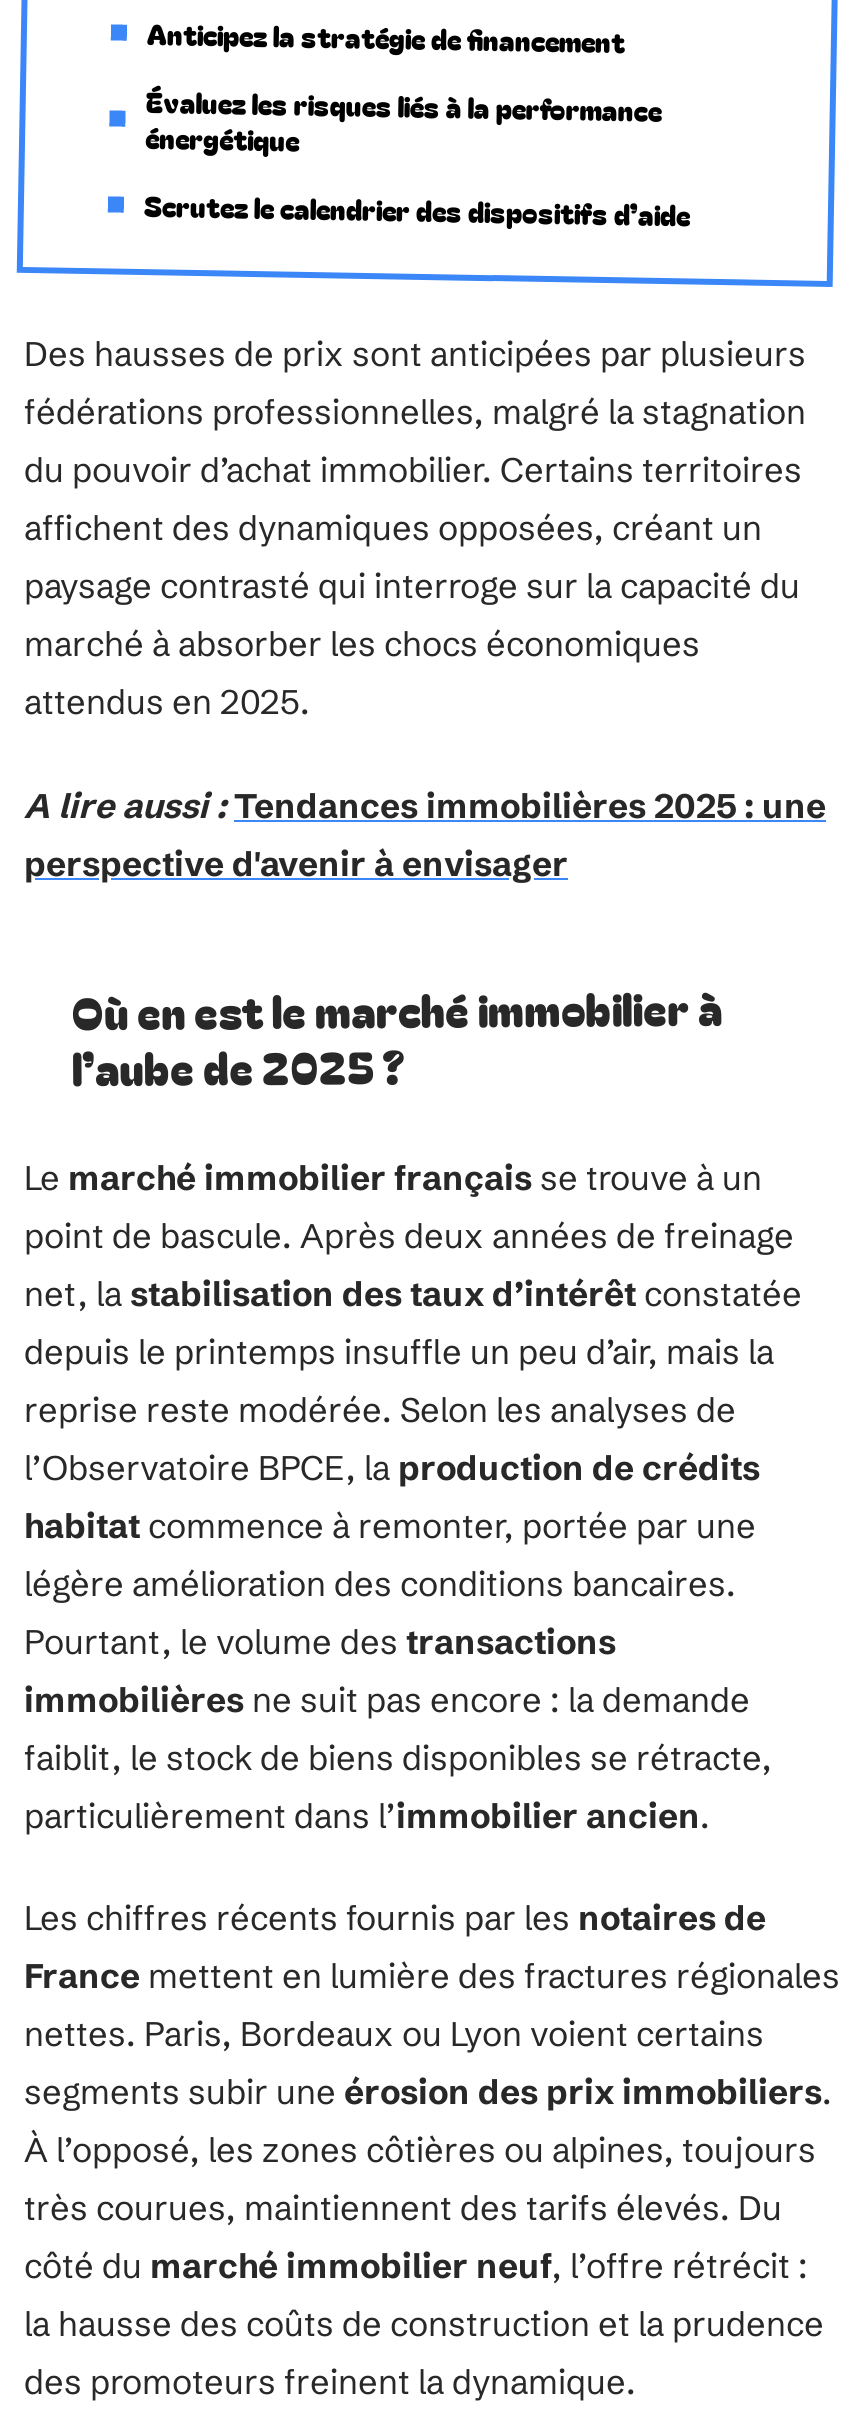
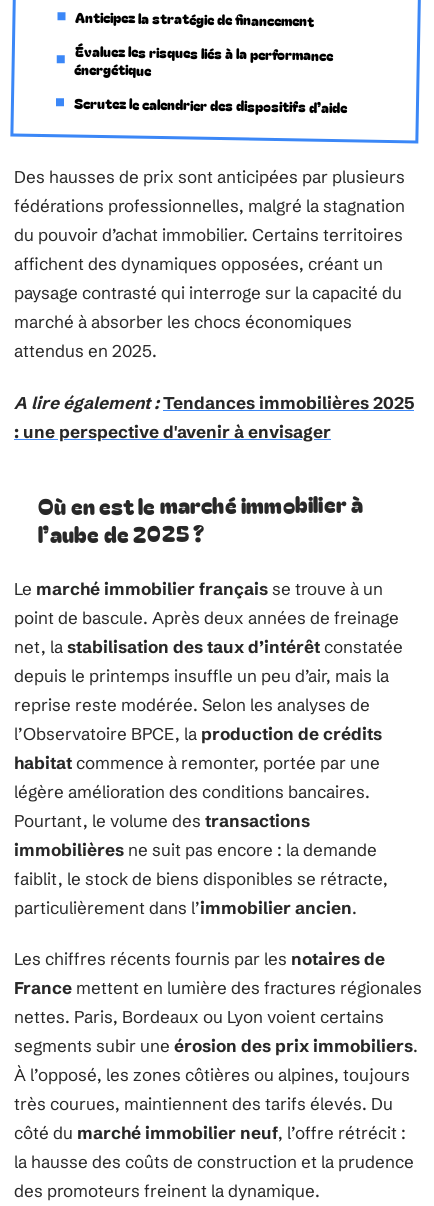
[24,783,826,883] A lire aussi : Tendances immobilières 2025 : une | perspective d'avenir à envisager -> [14,391,414,441] A lire également : Tendances immobilières 2025 | : une perspective d'avenir à envisager

